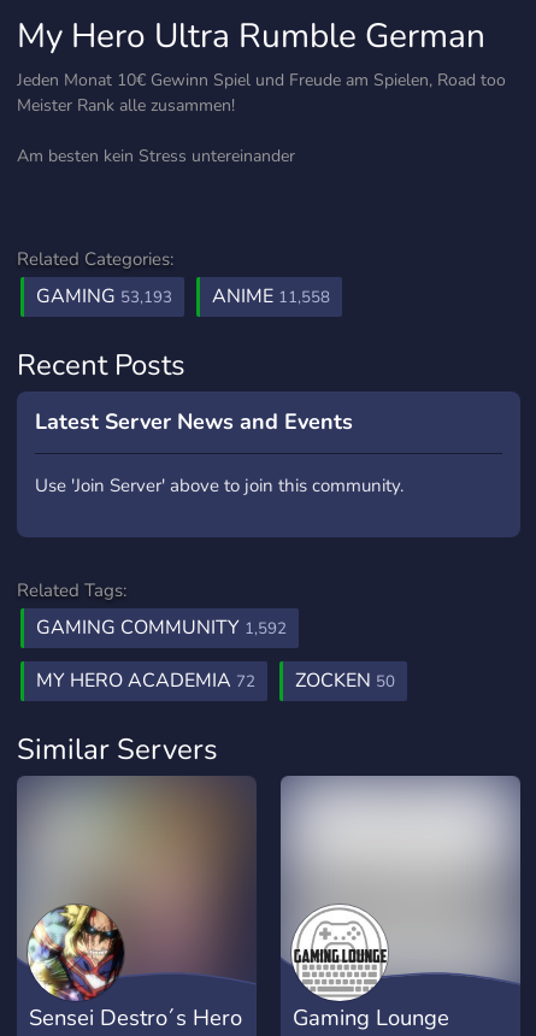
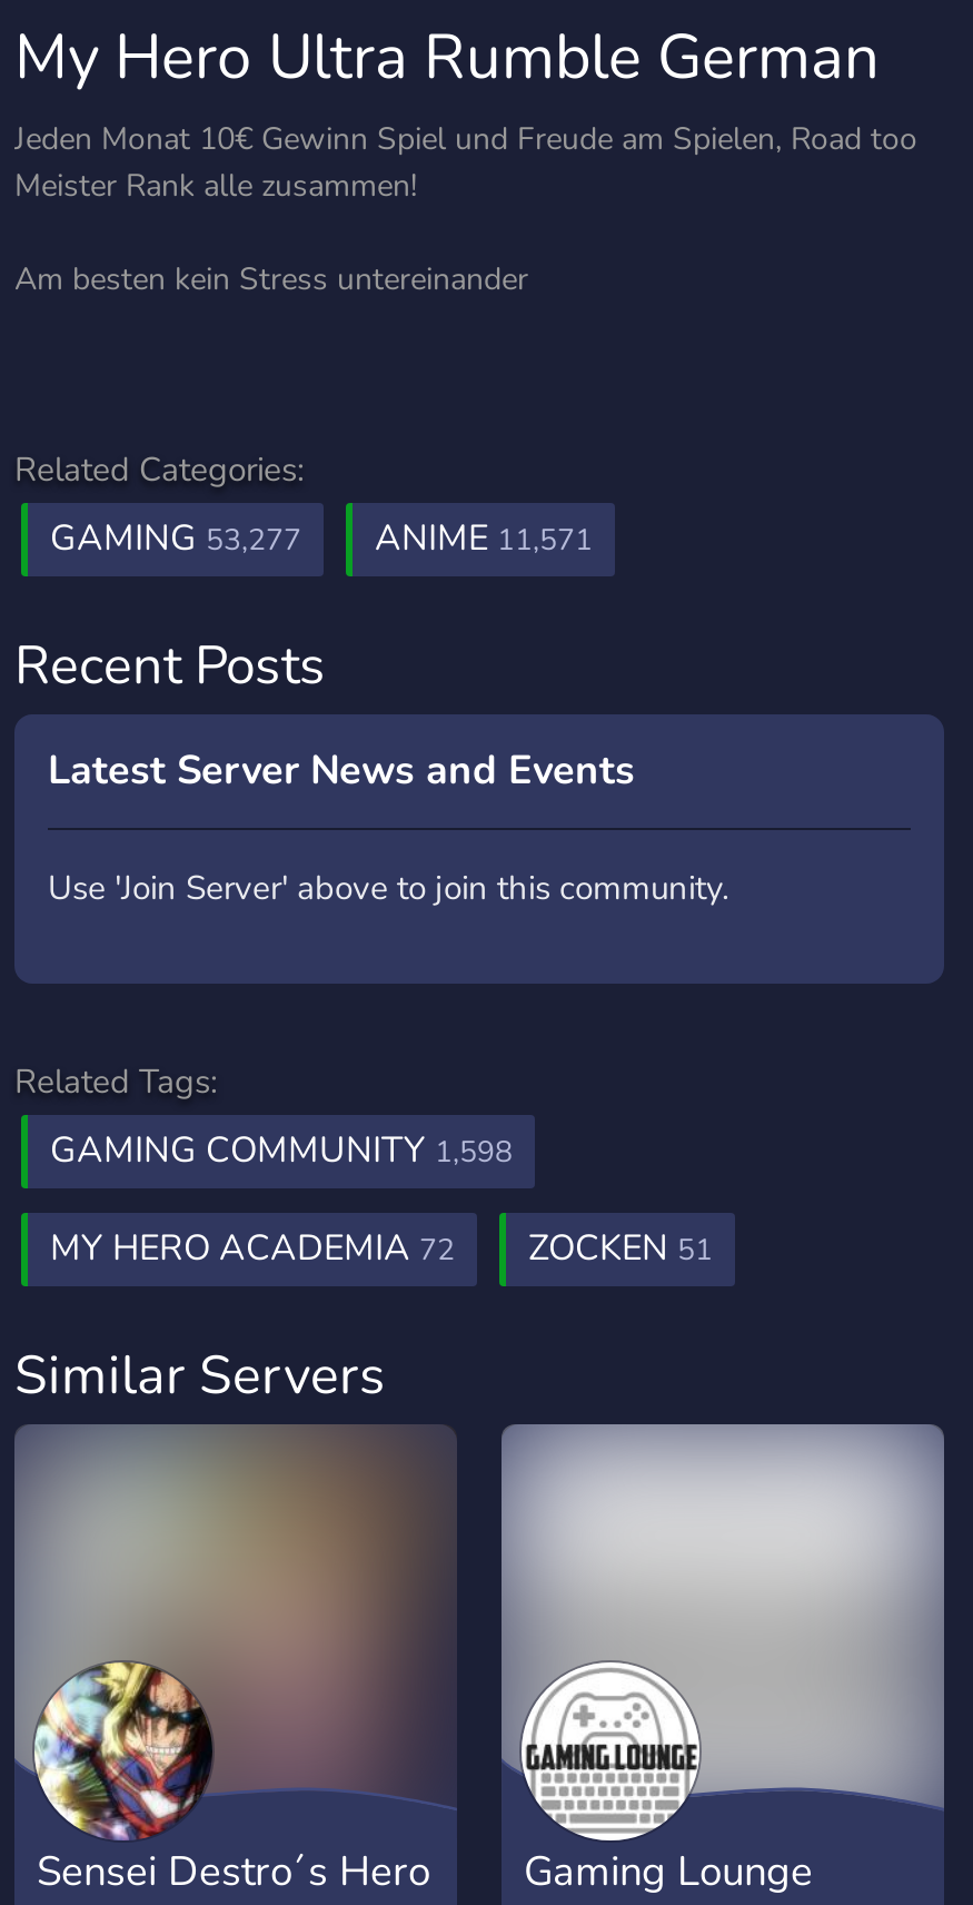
[36,283,172,310] GAMING 53,193 -> [50,514,301,563] GAMING 53,277
[212,283,330,310] ANIME 11,558 -> [375,514,593,563] ANIME 11,571
[36,614,287,641] GAMING COMMUNITY 1,592 -> [50,1126,513,1175] GAMING COMMUNITY 1,598
[36,667,395,694] MY HERO ACADEMIA 72 ZOCKEN 50 -> [50,1224,713,1273] MY HERO ACADEMIA 72 ZOCKEN 51

